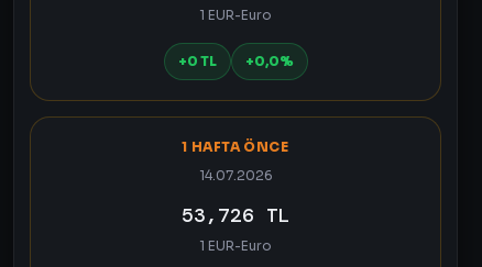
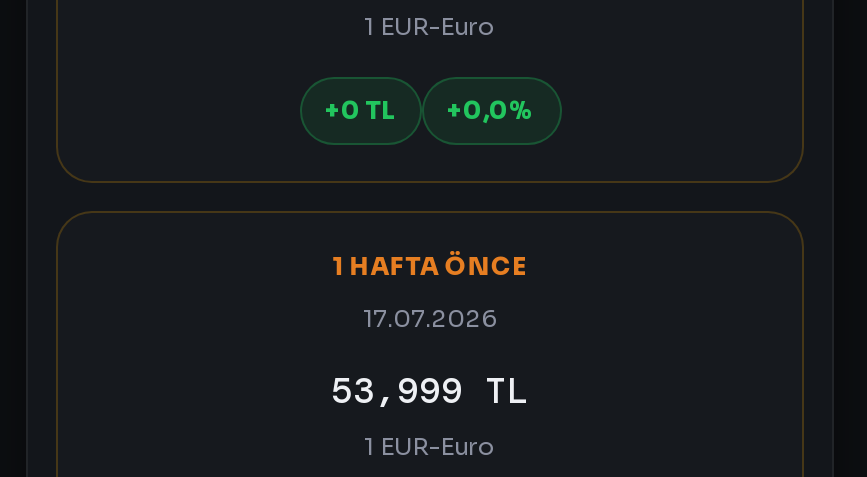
[199,167,272,183] 14.07.2026 -> [363,303,497,333] 17.07.2026
[181,202,290,229] 53,726 TL -> [331,367,529,415] 53,999 TL

